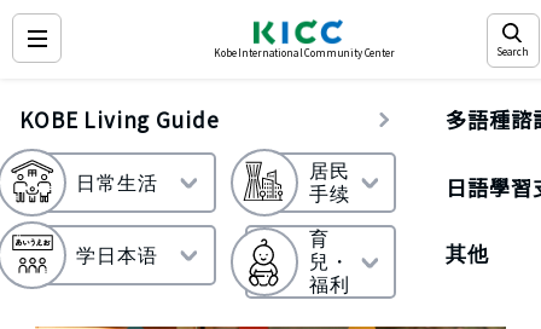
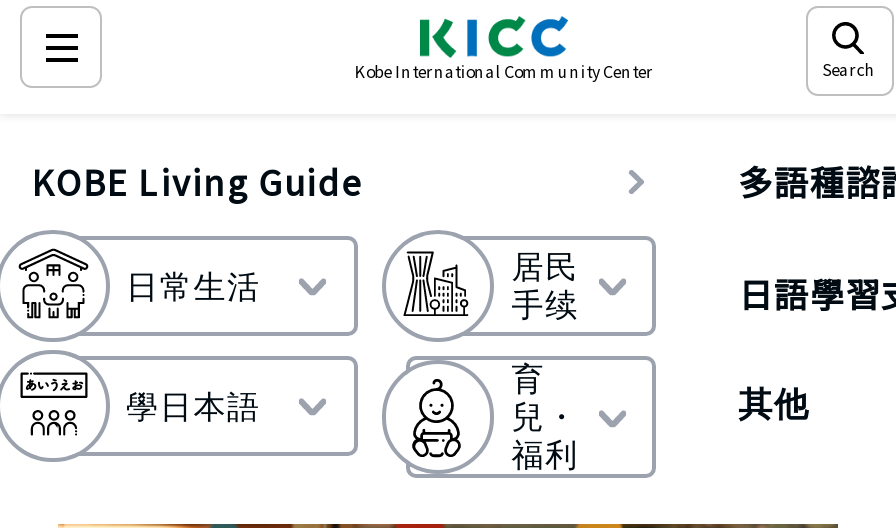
[76,245,157,265] 学日本语 -> [126,389,261,423] 學日本語

